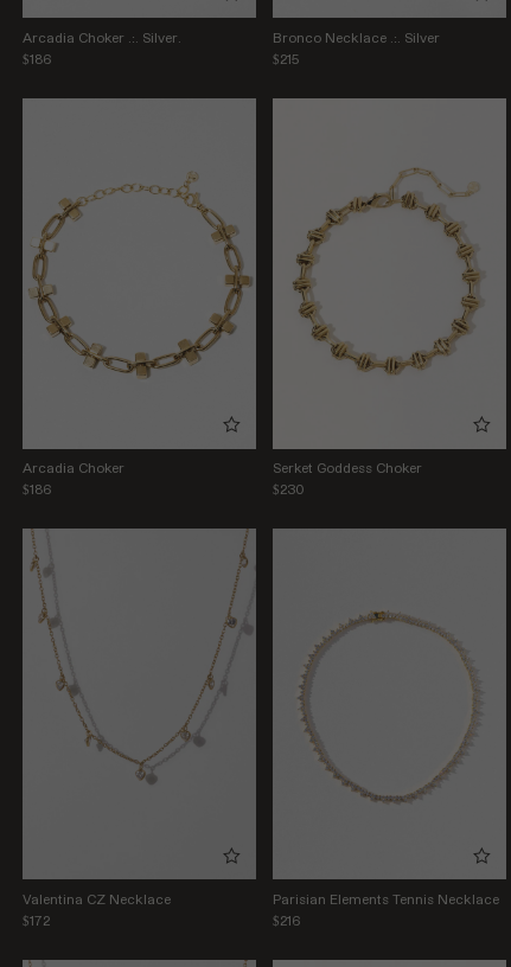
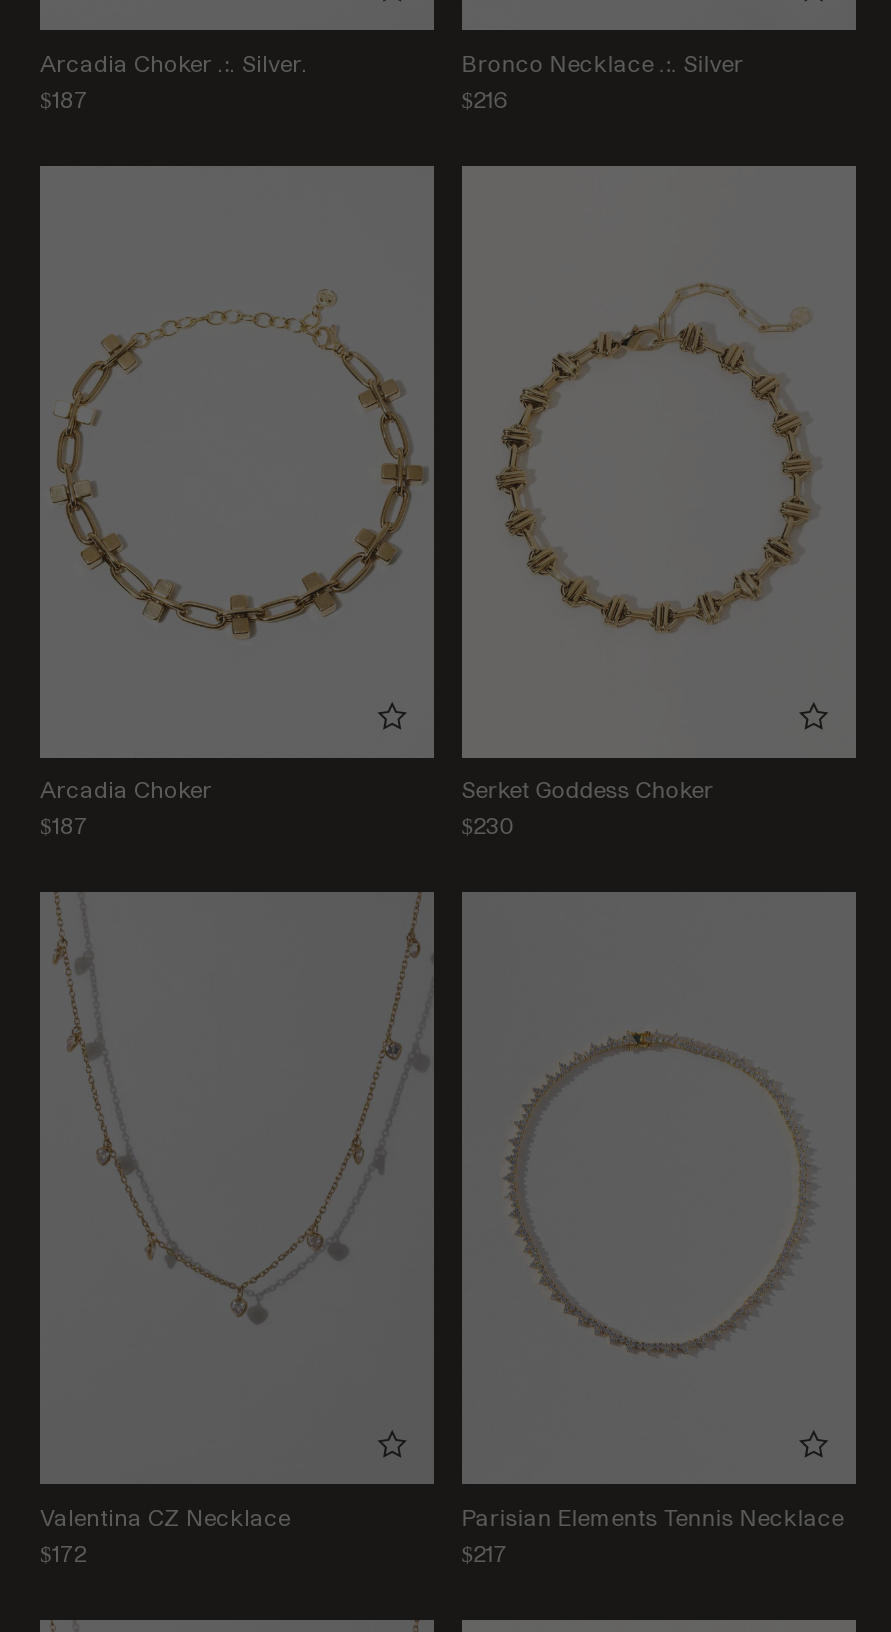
[23,50,51,66] $186 -> [40,85,88,111] $187
[272,50,300,66] $215 -> [462,85,508,111] $216
[23,481,51,497] $186 -> [40,812,88,838] $187
[272,912,300,928] $216 -> [462,1540,508,1566] $217

